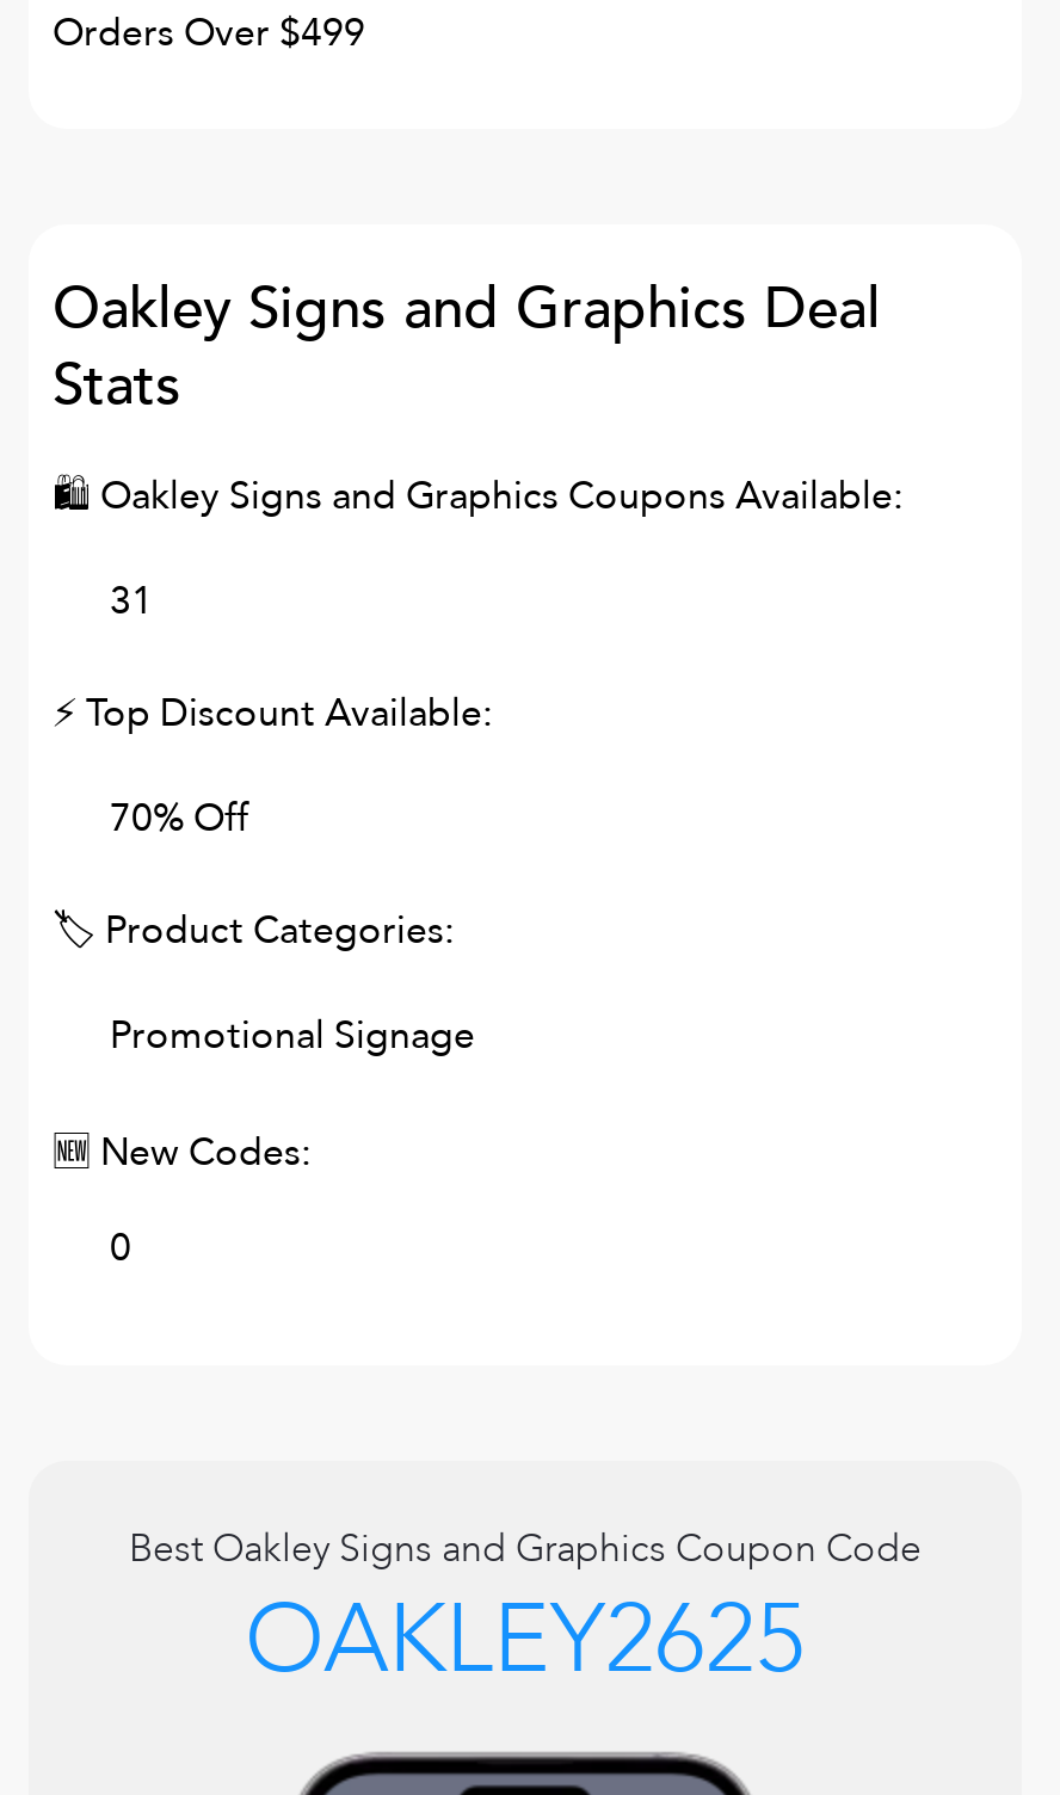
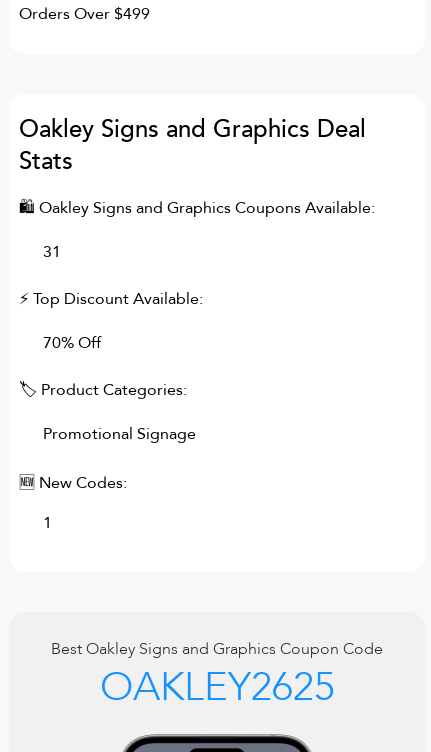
[110,1222,131,1275] 0 -> [43,512,52,534] 1

